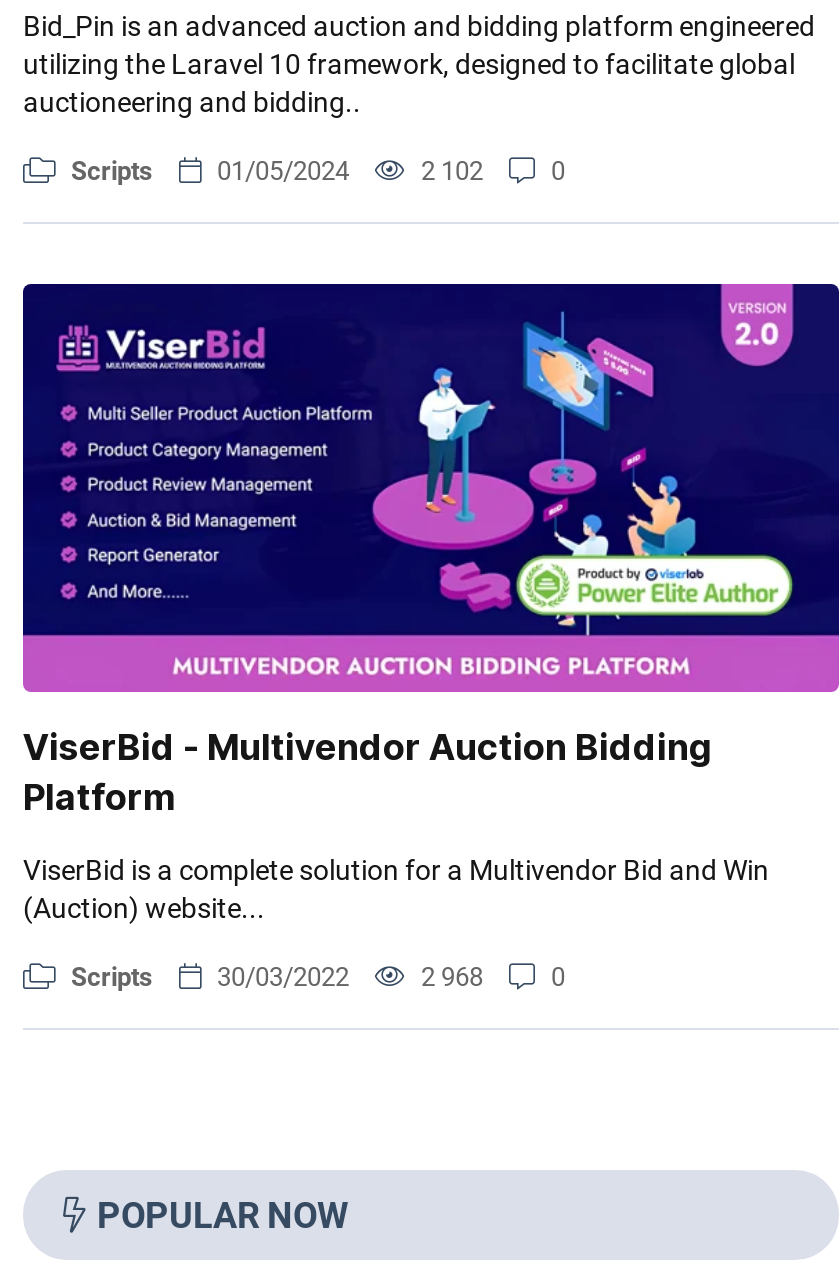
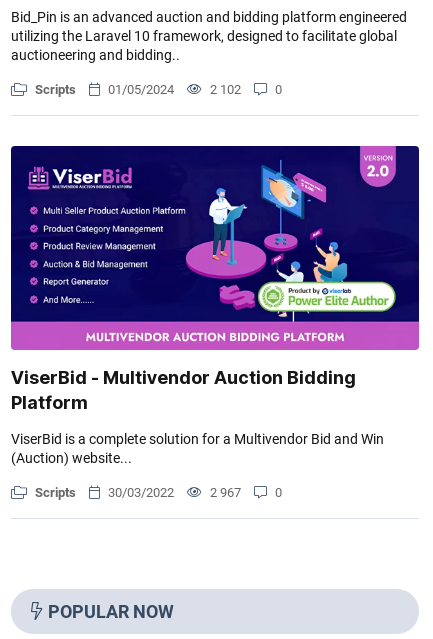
[421,962,483,992] 2 968 -> [210,485,241,500] 2 967

